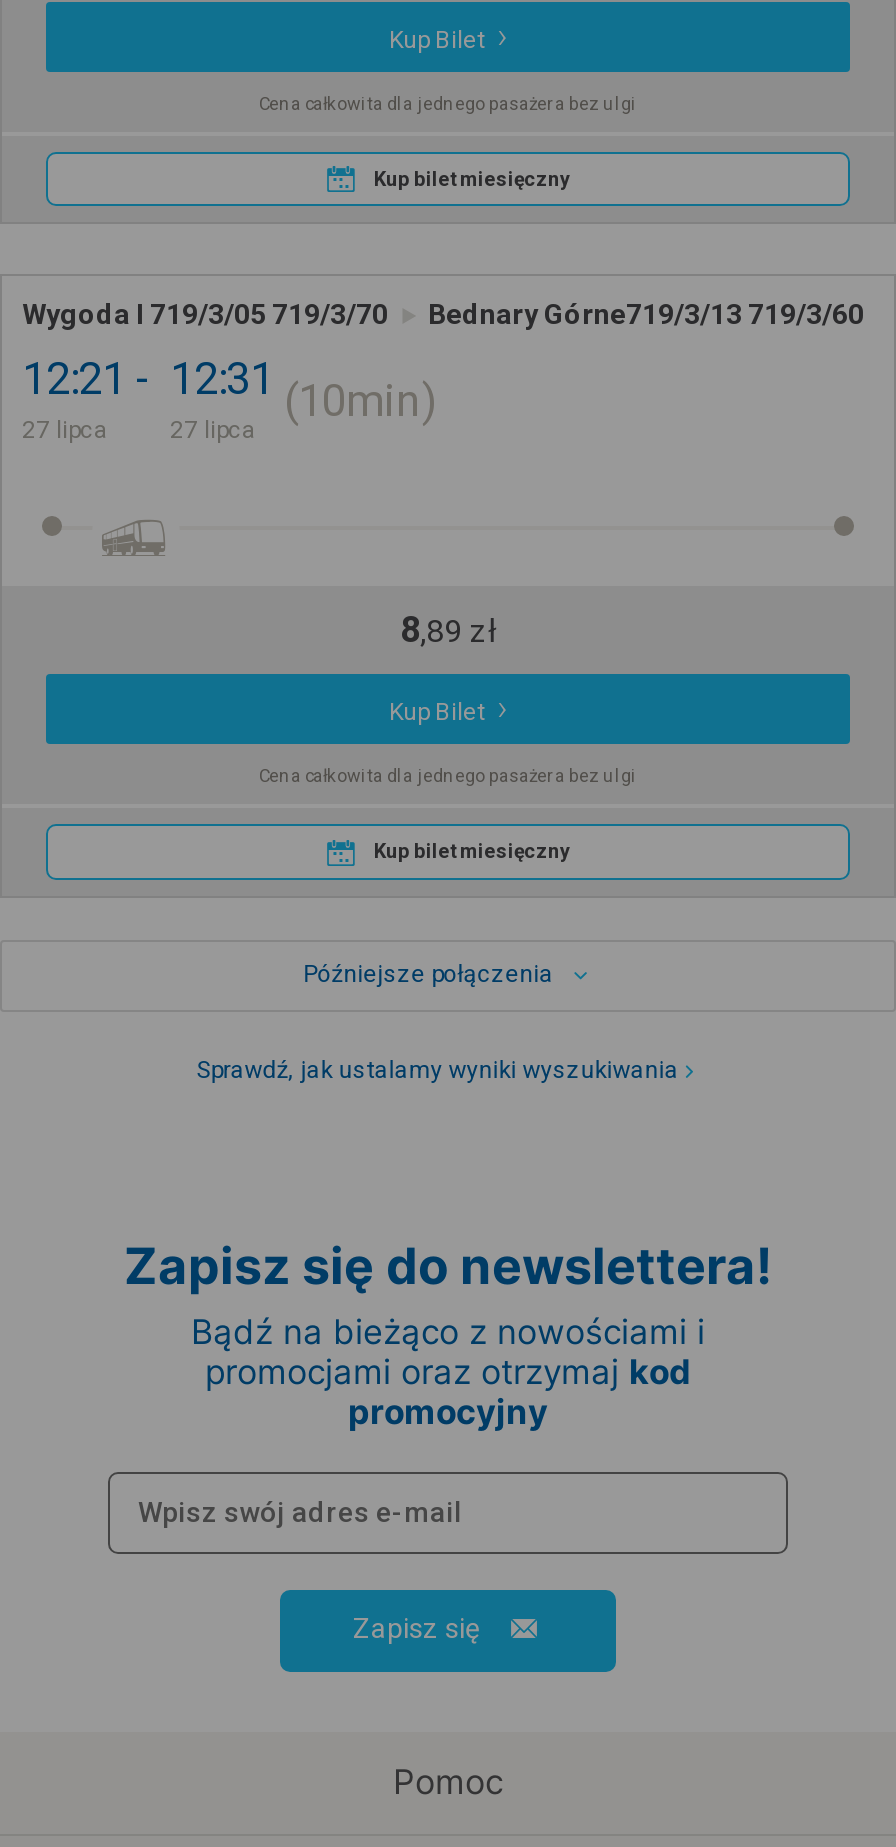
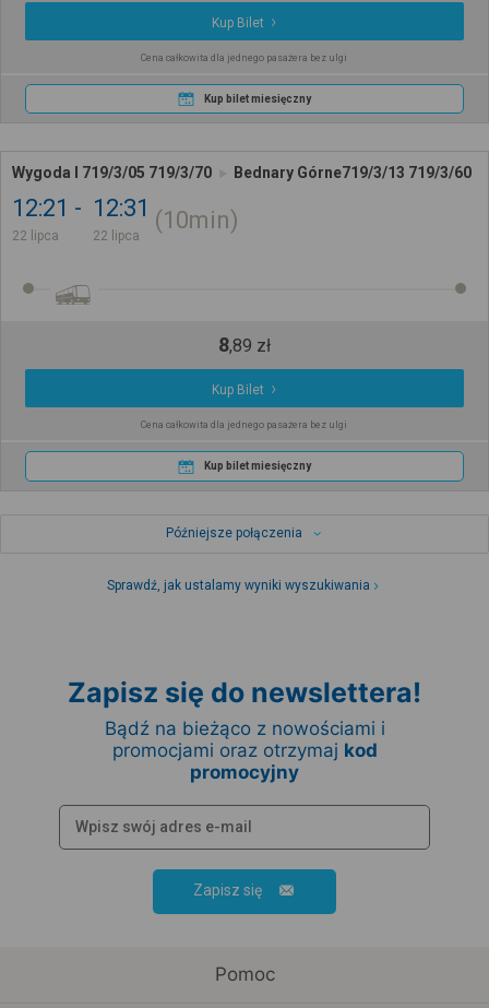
[22,416,108,444] 27 lipca -> [12,228,59,244] 22 lipca
[170,416,256,444] 27 lipca -> [93,228,140,244] 22 lipca

